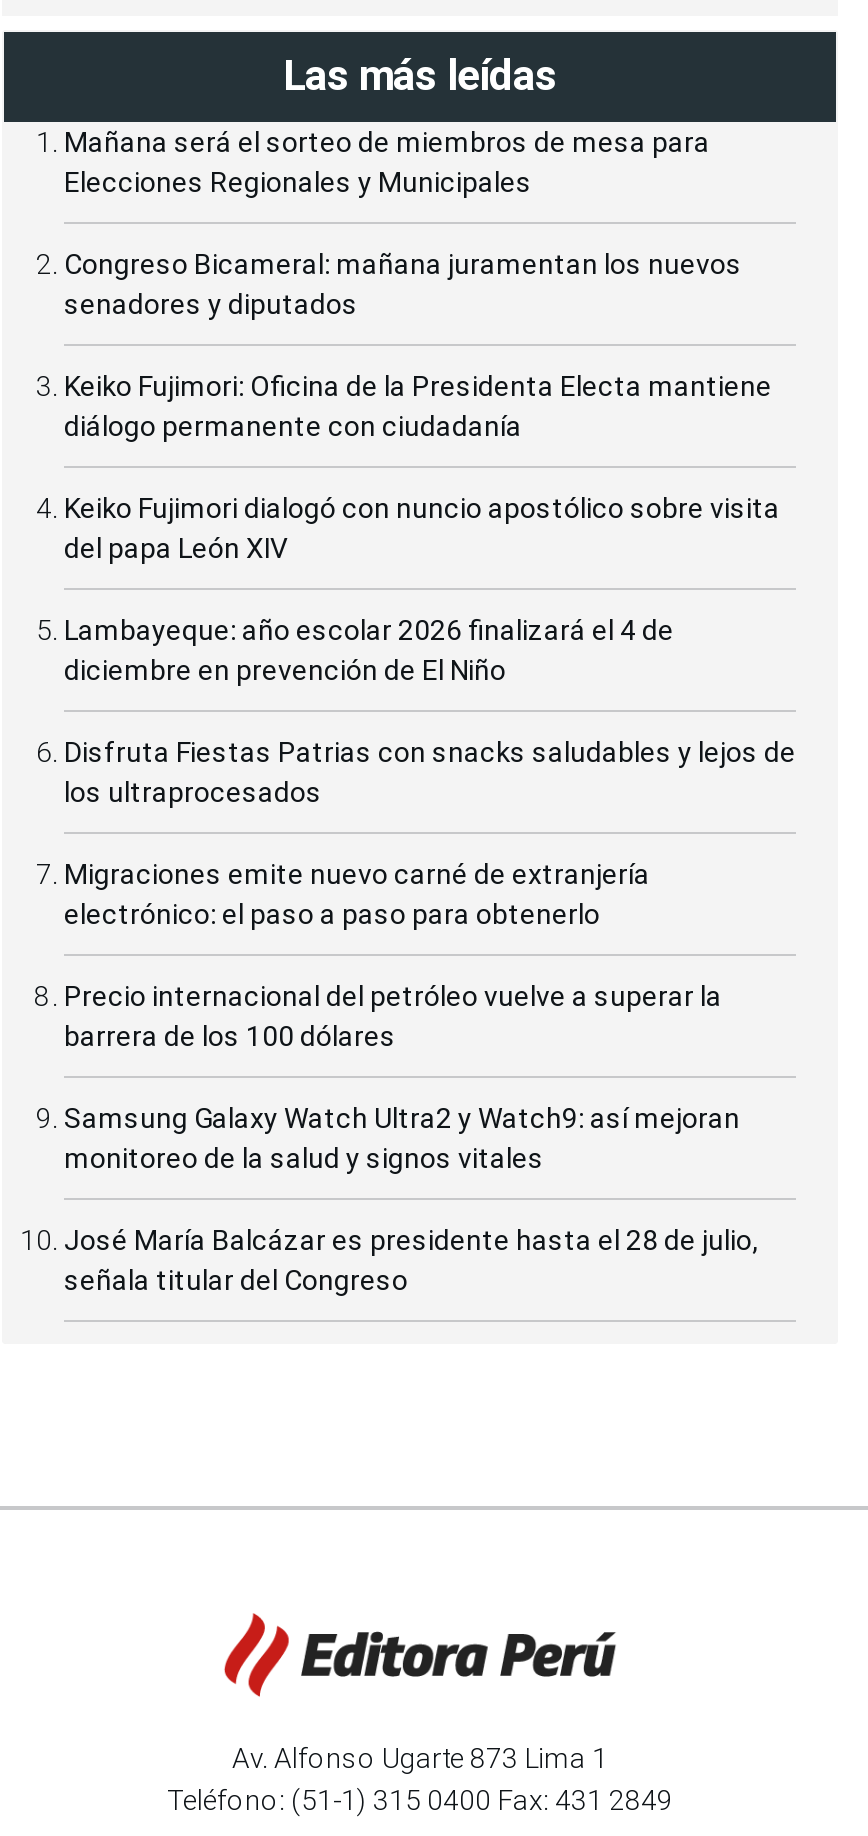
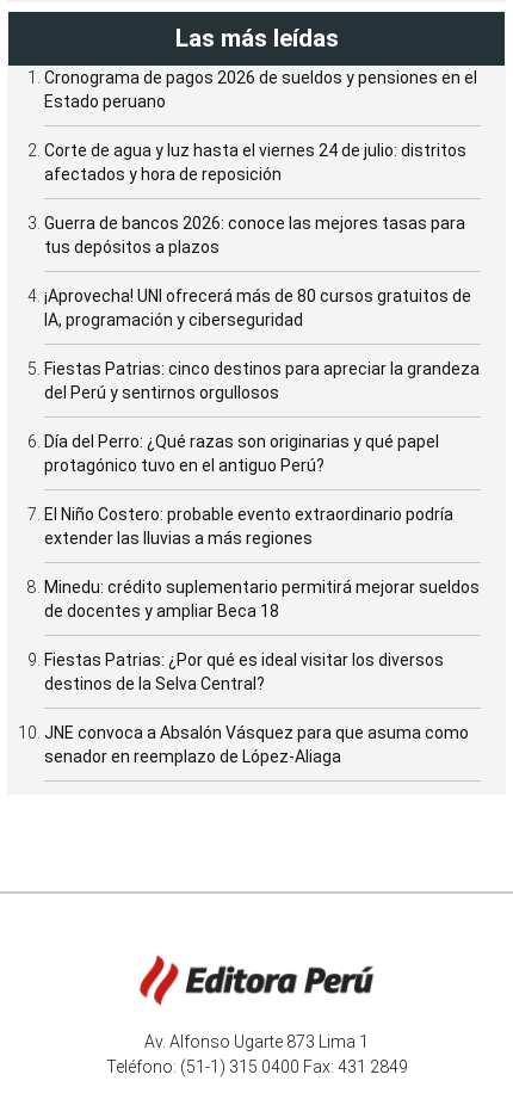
[64,127,710,199] Mañana será el sorteo de miembros de mesa para | Elecciones Regionales y Municipales -> [44,68,477,111] Cronograma de pagos 2026 de sueldos y pensiones en el | Estado peruano
[64,249,742,321] Congreso Bicameral: mañana juramentan los nuevos | senadores y diputados -> [44,141,466,184] Corte de agua y luz hasta el viernes 24 de julio: distritos | afectados y hora de reposición
[64,371,772,443] Keiko Fujimori: Oficina de la Presidenta Electa mantiene | diálogo permanente con ciudadanía -> [44,214,465,257] Guerra de bancos 2026: conoce las mejores tasas para | tus depósitos a plazos
[64,493,780,565] Keiko Fujimori dialogó con nuncio apostólico sobre visita | del papa León XIV -> [44,287,471,330] ¡Aprovecha! UNI ofrecerá más de 80 cursos gratuitos de | IA, programación y ciberseguridad
[64,615,674,687] Lambayeque: año escolar 2026 finalizará el 4 de | diciembre en prevención de El Niño -> [44,360,480,402] Fiestas Patrias: cinco destinos para apreciar la grandeza | del Perú y sentirnos orgullosos
[64,737,796,809] Disfruta Fiestas Patrias con snacks saludables y lejos de | los ultraprocesados -> [44,432,439,475] Día del Perro: ¿Qué razas son originarias y qué papel | protagónico tuvo en el antiguo Perú?
[64,859,650,931] Migraciones emite nuevo carné de extranjería | electrónico: el paso a paso para obtenerlo -> [44,505,453,548] El Niño Costero: probable evento extraordinario podría | extender las lluvias a más regiones
[64,981,722,1053] Precio internacional del petróleo vuelve a superar la | barrera de los 100 dólares -> [44,578,480,621] Minedu: crédito suplementario permitirá mejorar sueldos | de docentes y ampliar Beca 18
[64,1103,740,1175] Samsung Galaxy Watch Ultra2 y Watch9: así mejoran | monitoreo de la salud y signos vitales -> [44,651,444,694] Fiestas Patrias: ¿Por qué es ideal visitar los diversos | destinos de la Selva Central?
[64,1225,758,1297] José María Balcázar es presidente hasta el 28 de julio, | señala titular del Congreso -> [44,723,469,766] JNE convoca a Absalón Vásquez para que asuma como | senador en reemplazo de López-Aliaga

